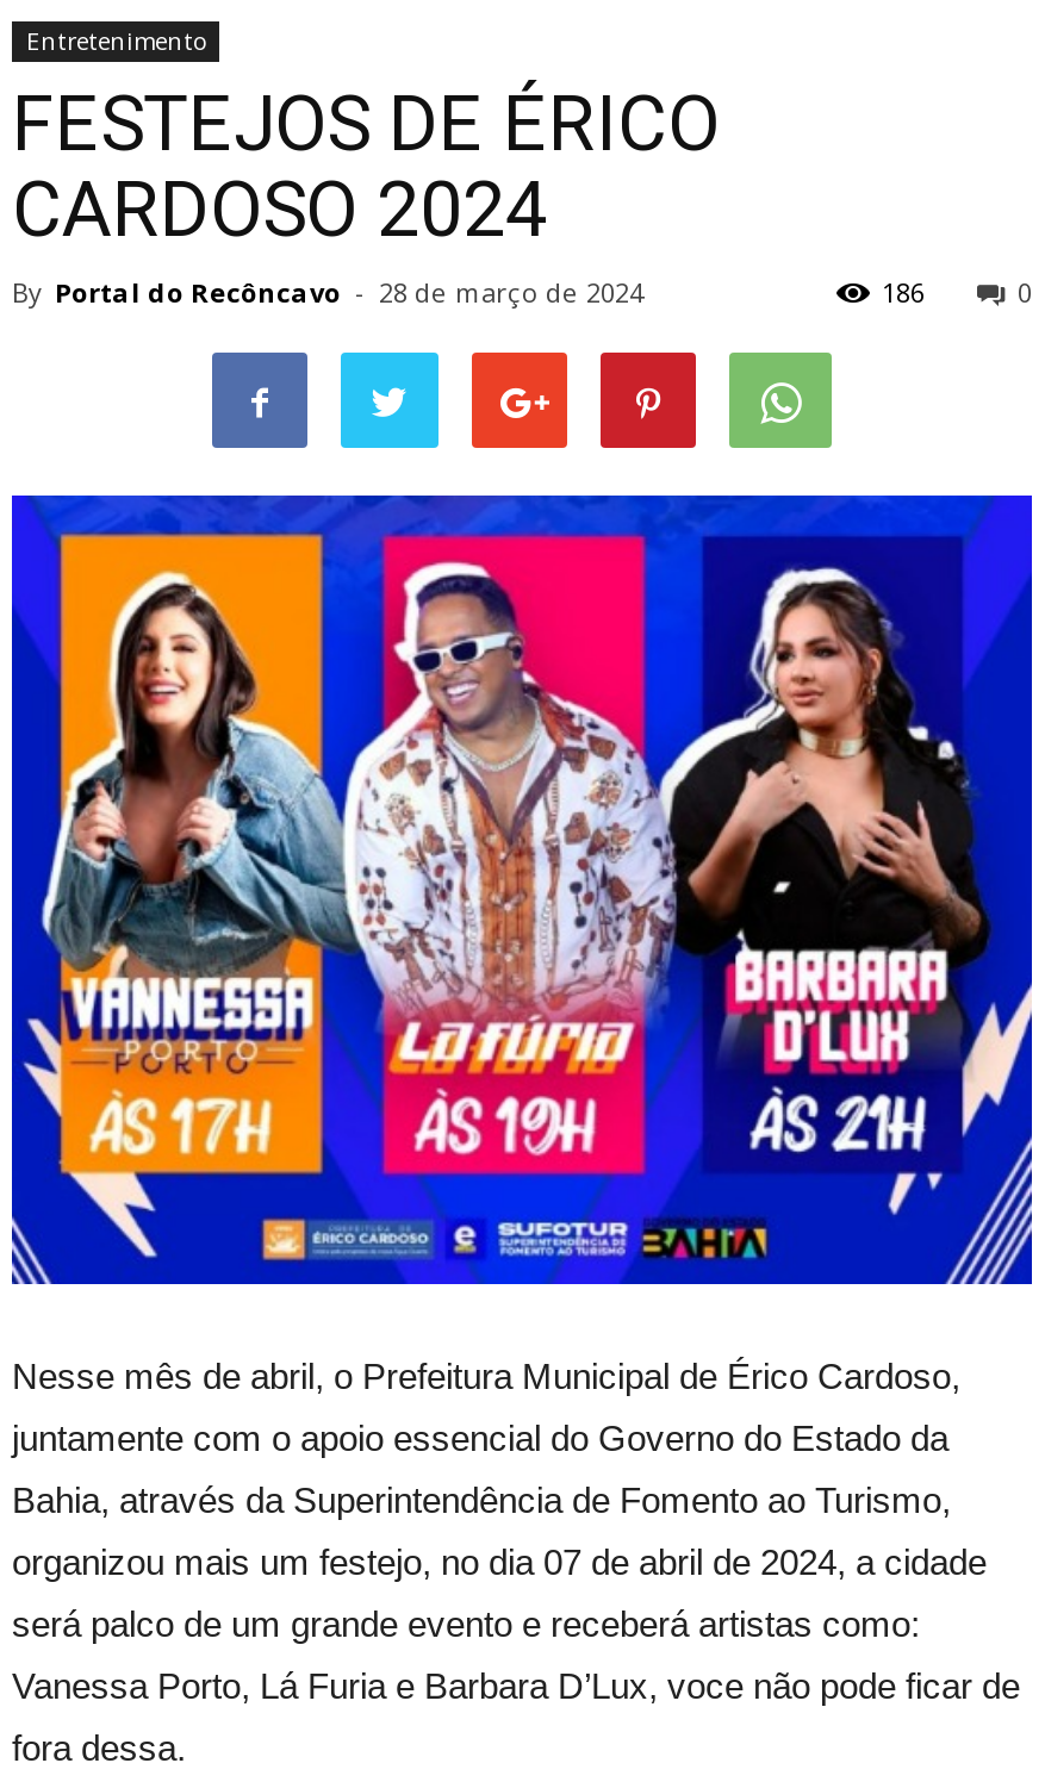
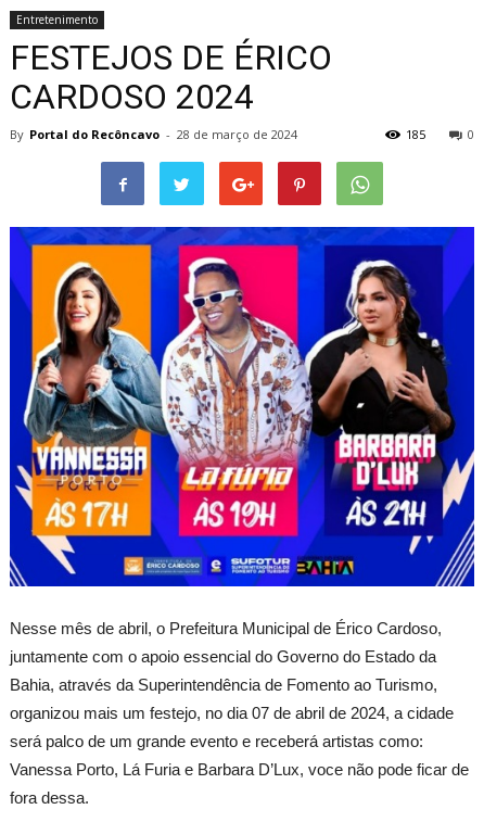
[882,274,925,310] 186 -> [406,126,425,142] 185

